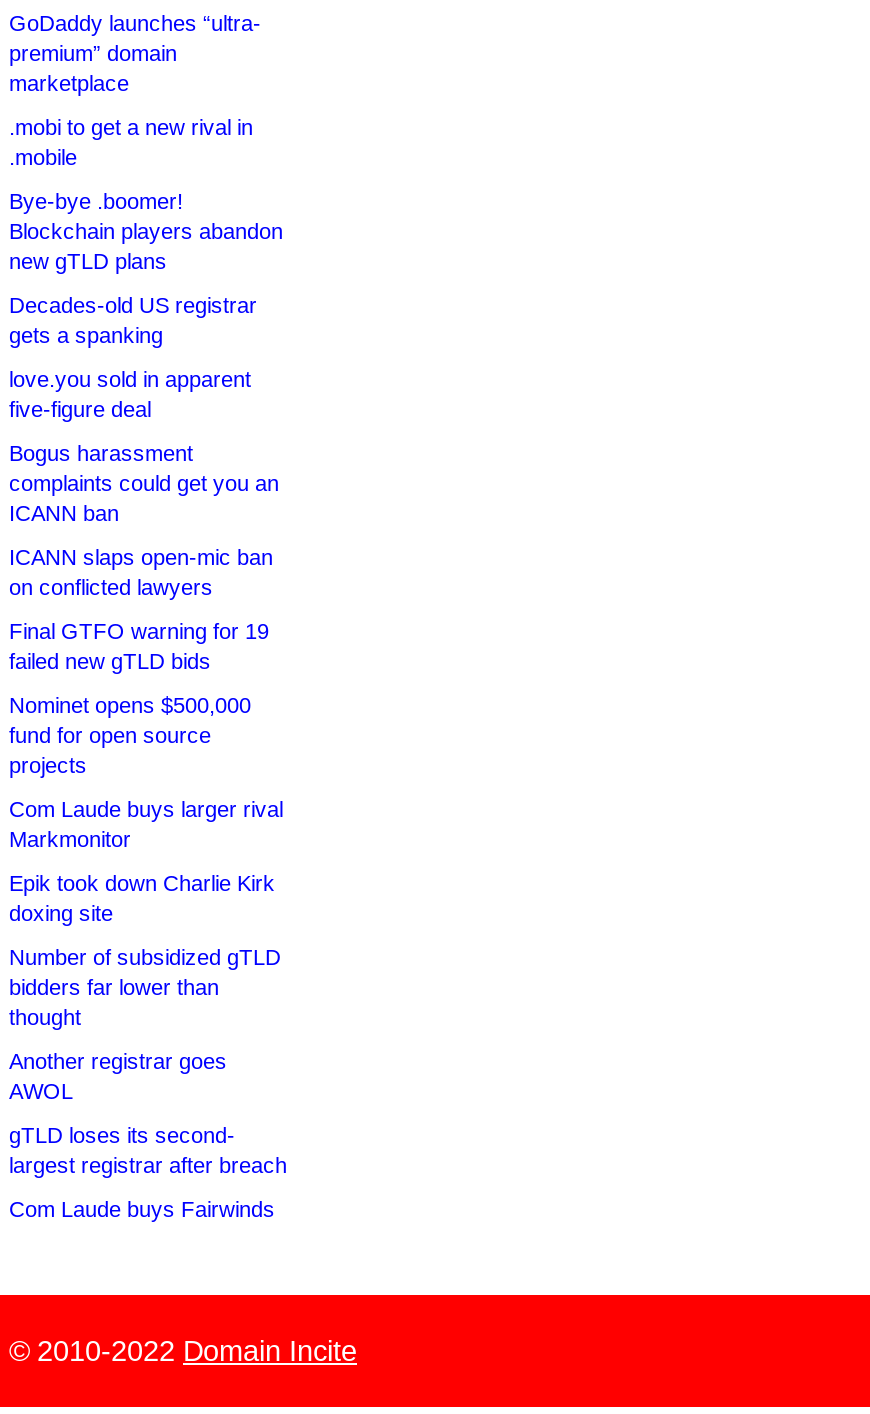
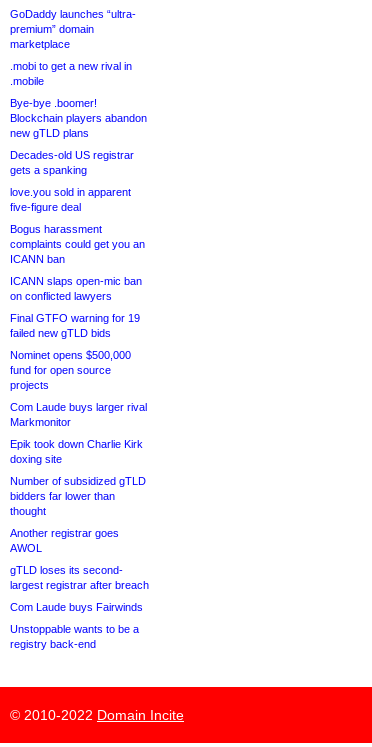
none -> [10,623,139,650] Unstoppable wants to be a | registry back-end

